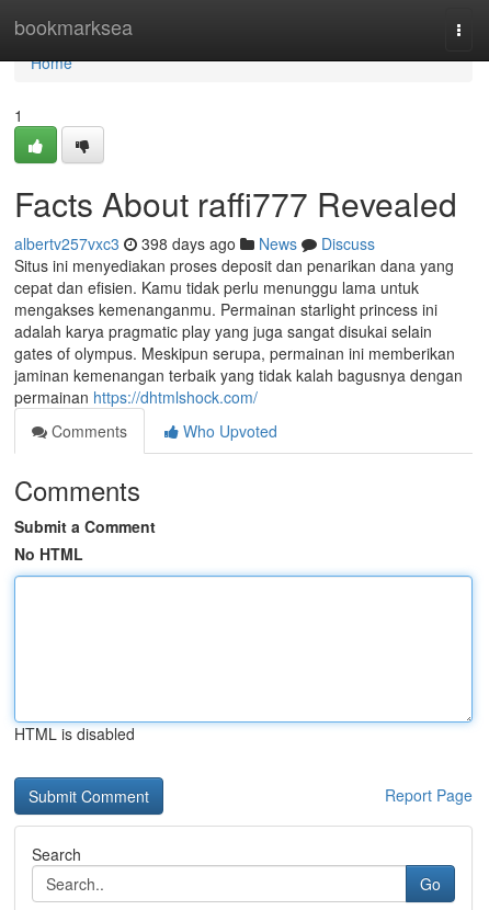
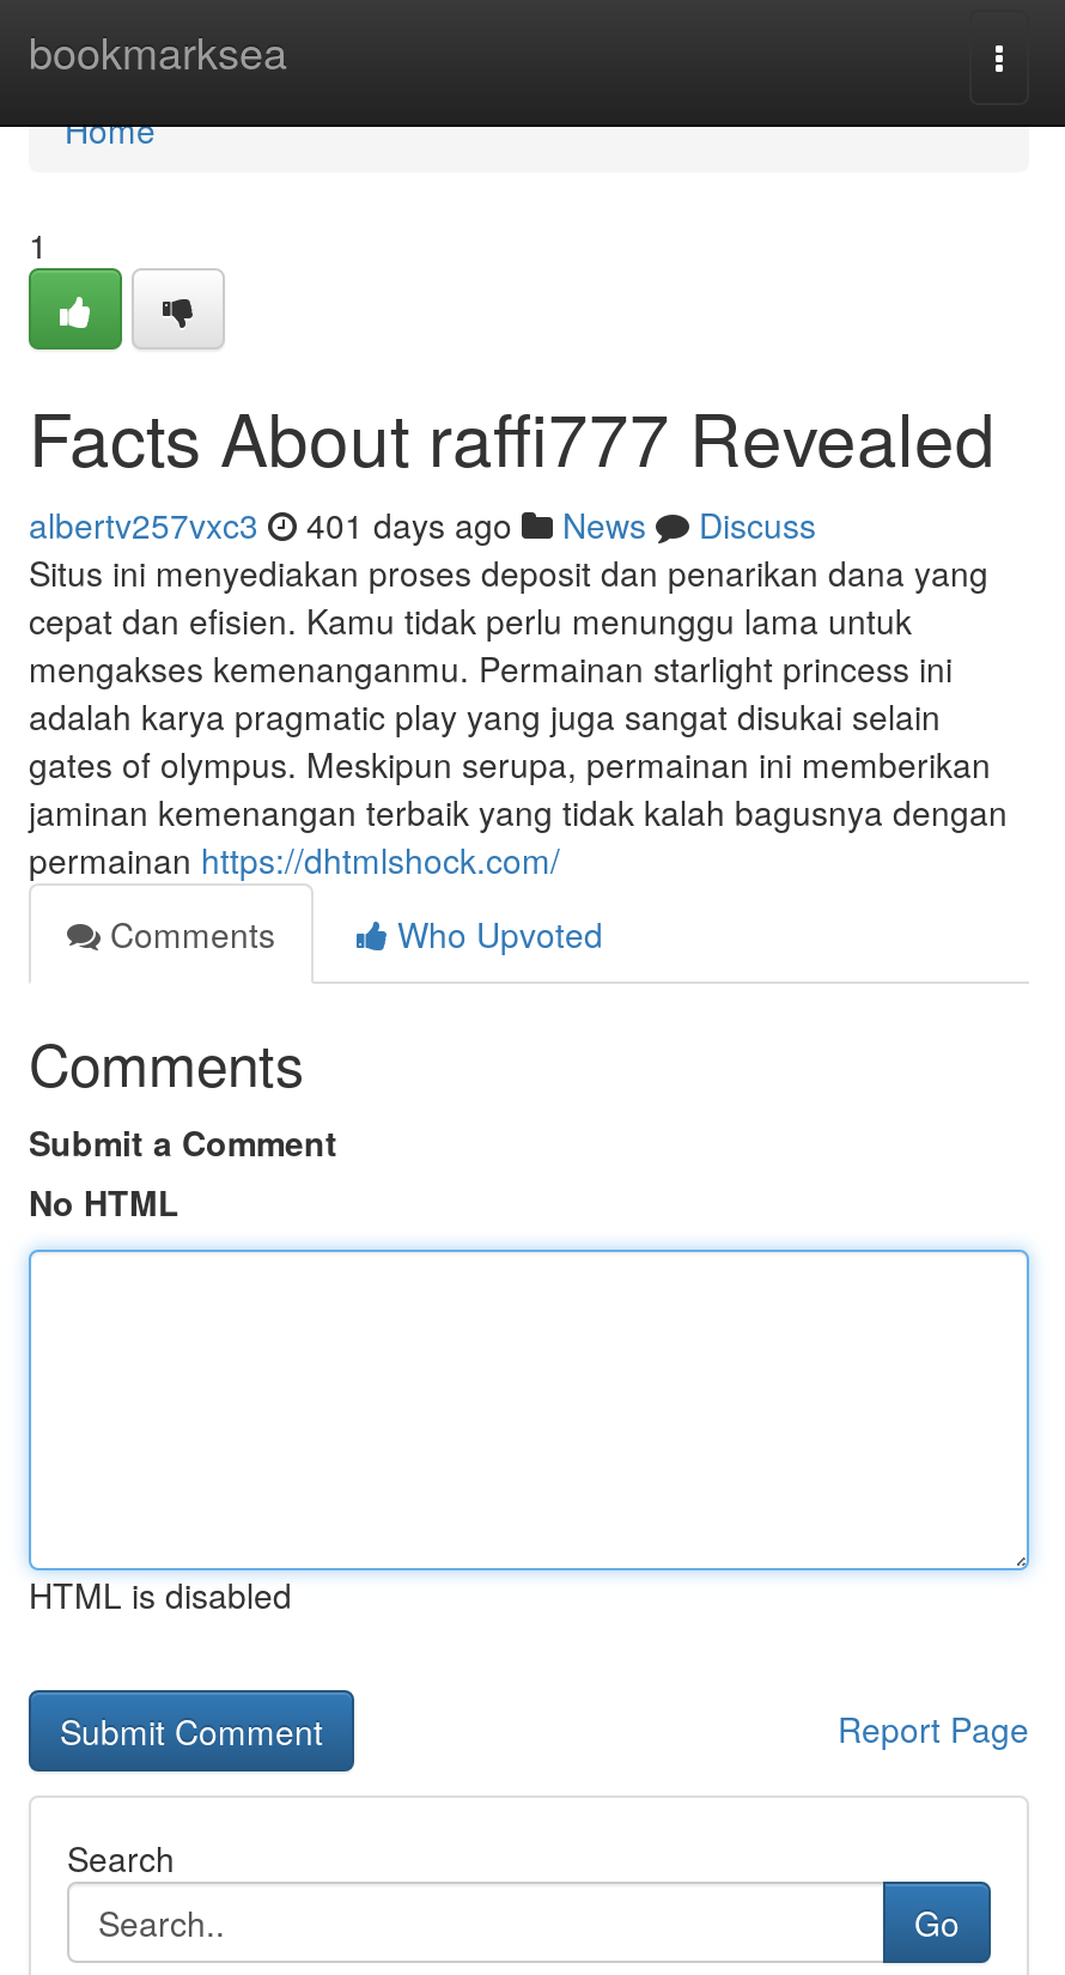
[14,232,375,254] albertv257vxc3 398 days ago News Discuss -> [29,500,816,548] albertv257vxc3 401 days ago News Discuss

